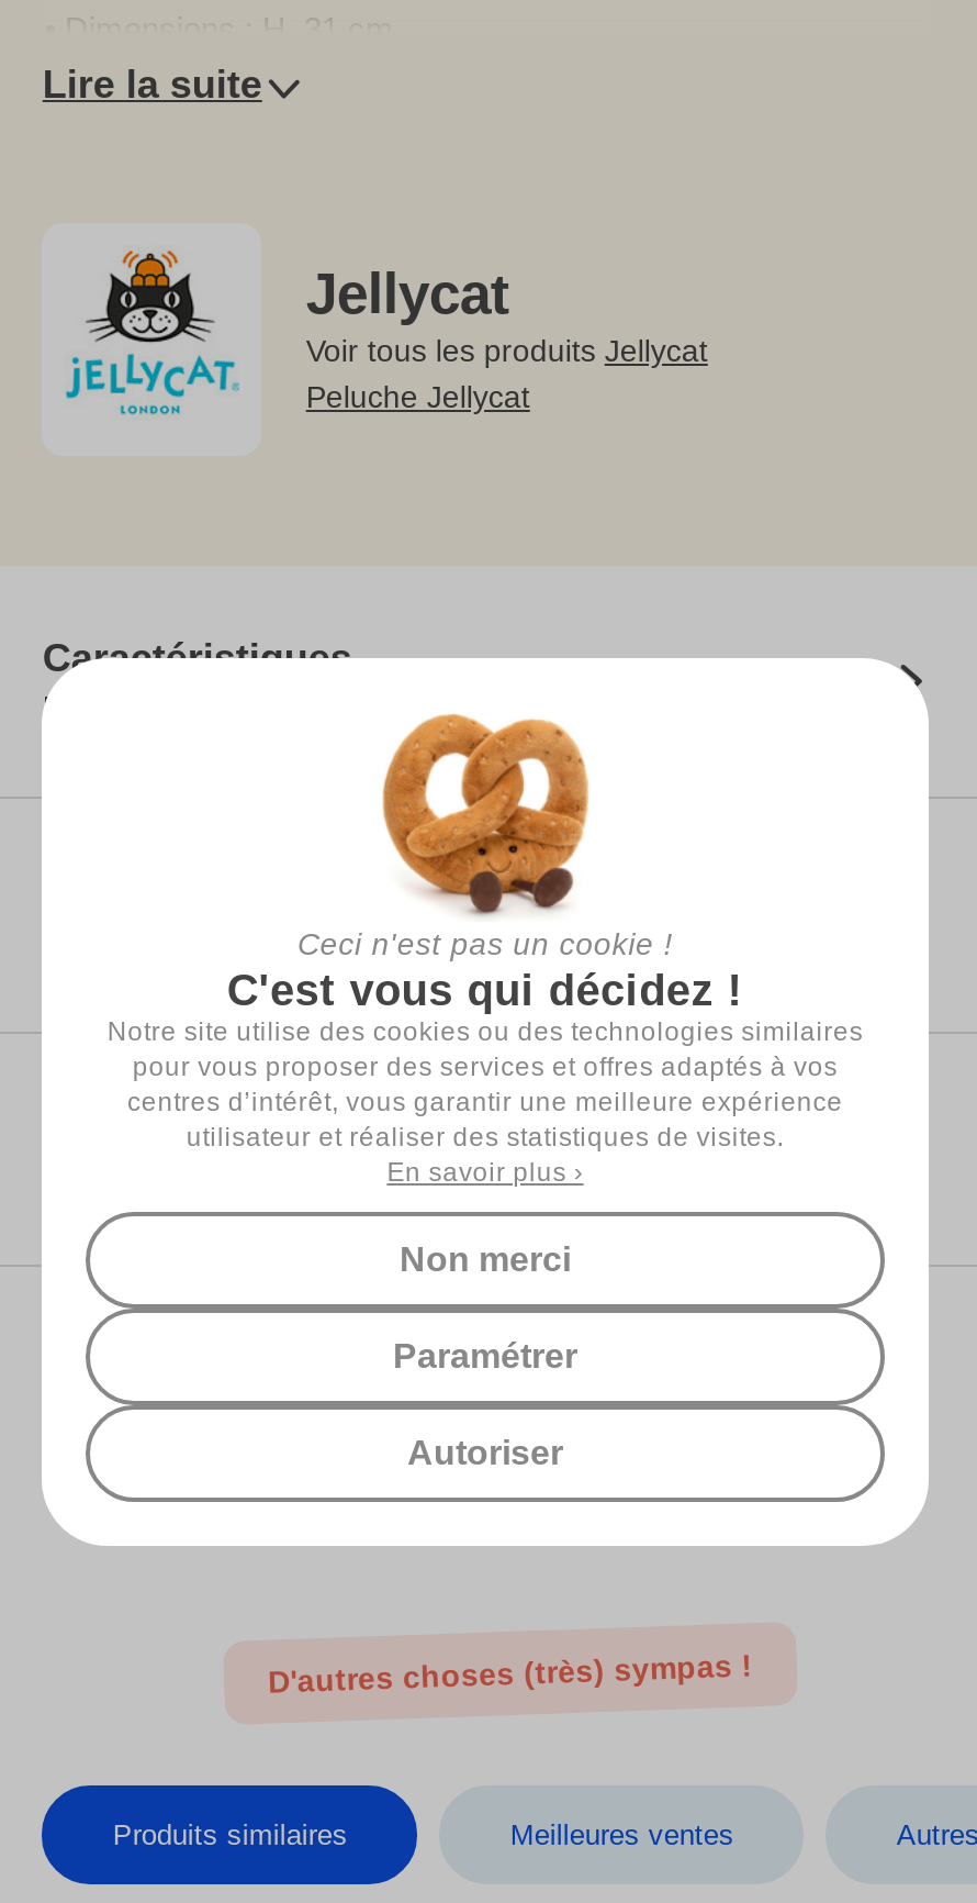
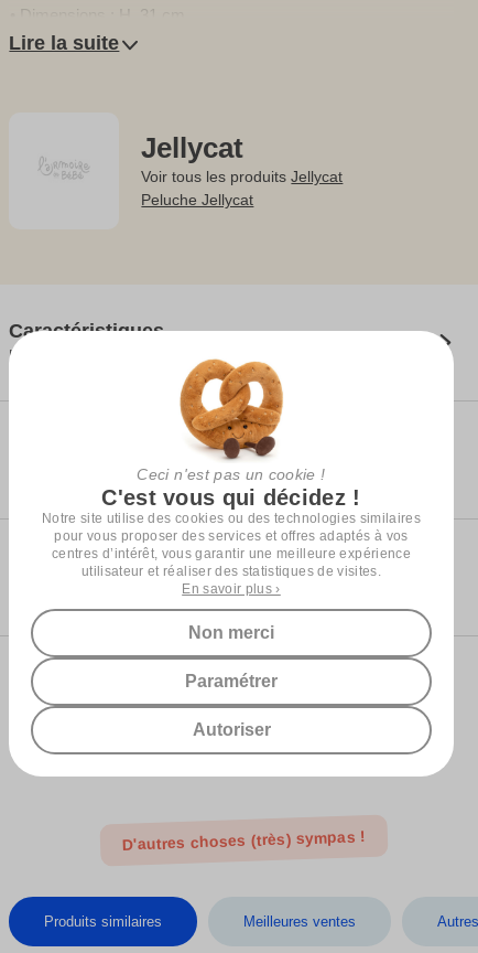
[64,249,239,416] [image] -> none

